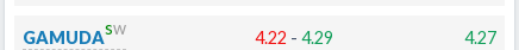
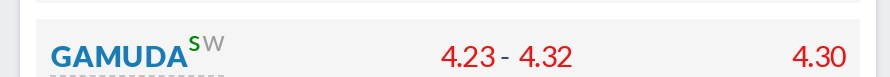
[255,27,334,47] 4.22 - 4.29 -> [441,38,573,72] 4.23 - 4.32
[464,27,496,47] 4.27 -> [792,38,846,72] 4.30

